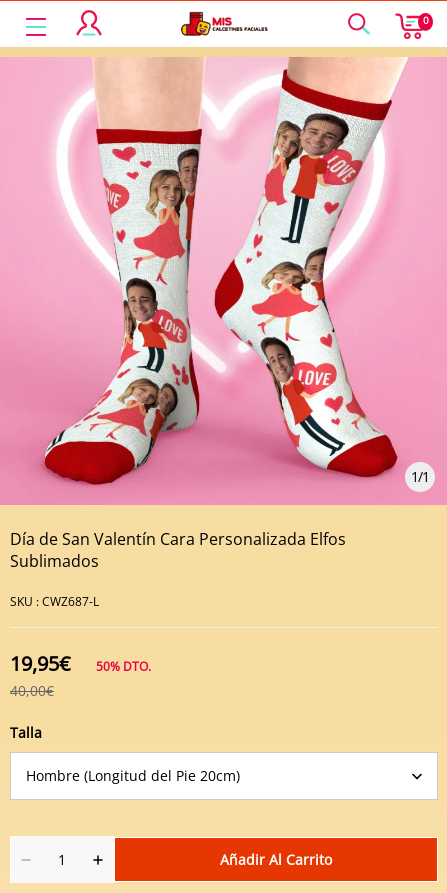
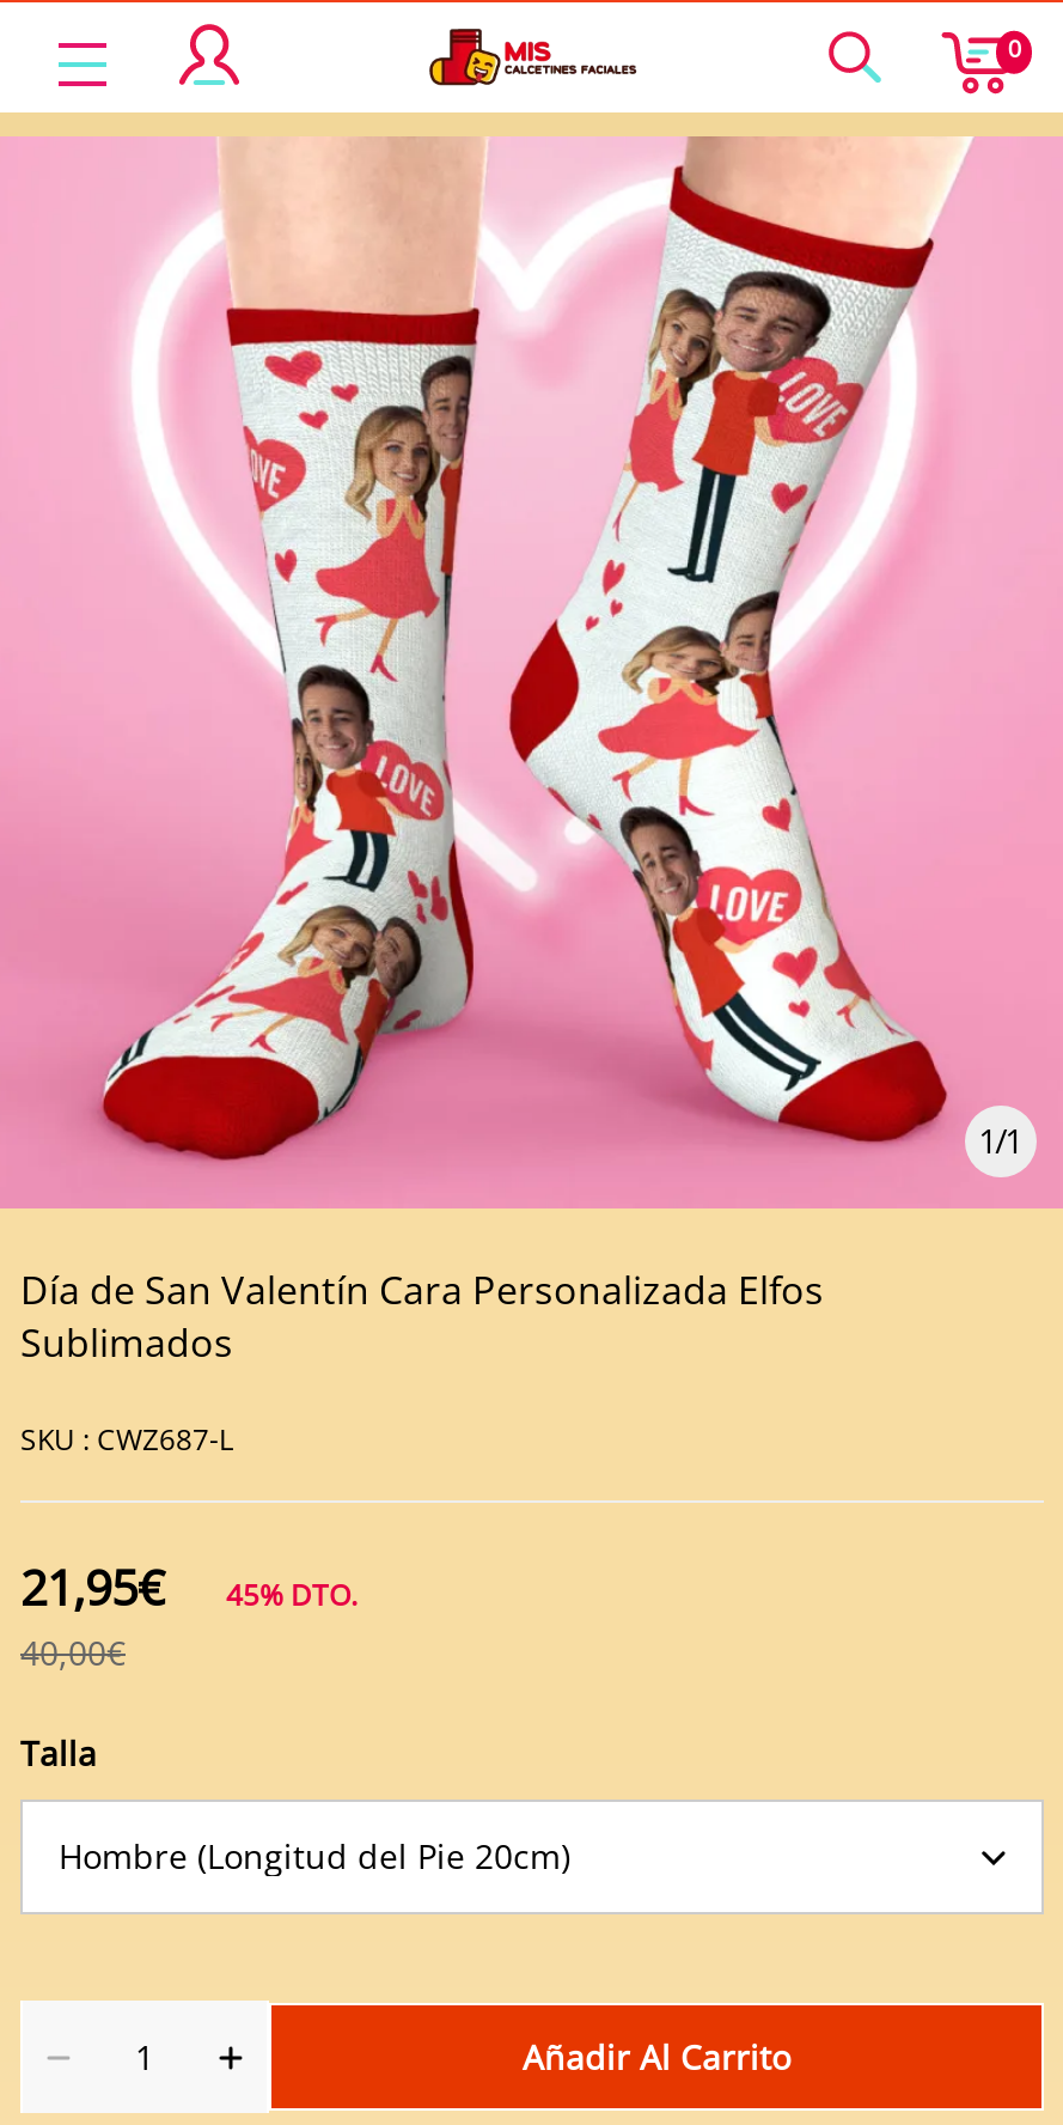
[10,650,70,677] 19,95€ -> [20,1556,164,1621] 21,95€
[96,658,151,675] 50% DTO. -> [226,1575,358,1616] 45% DTO.

